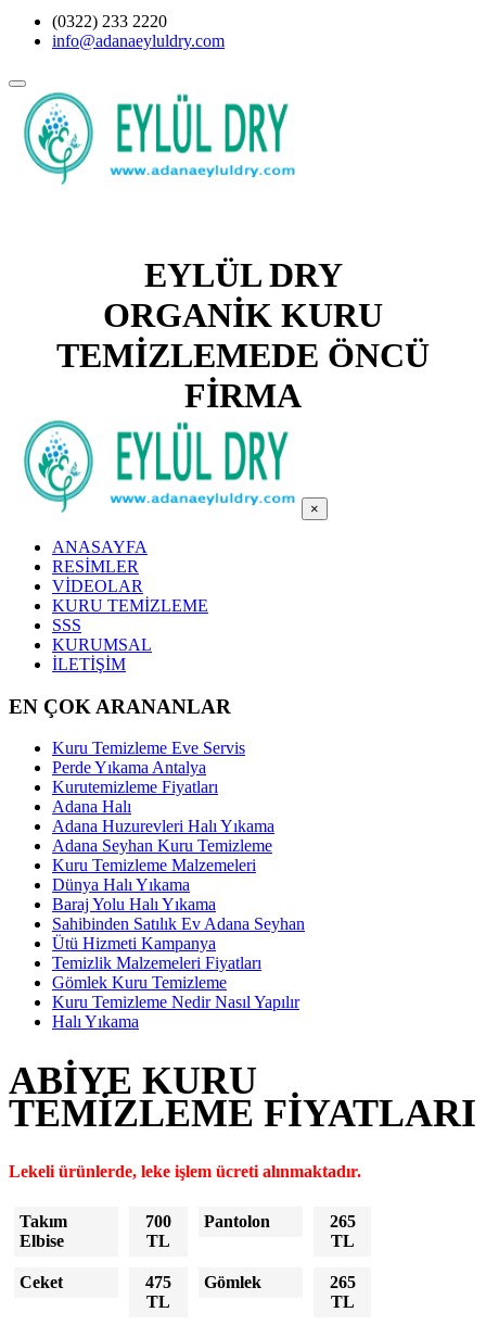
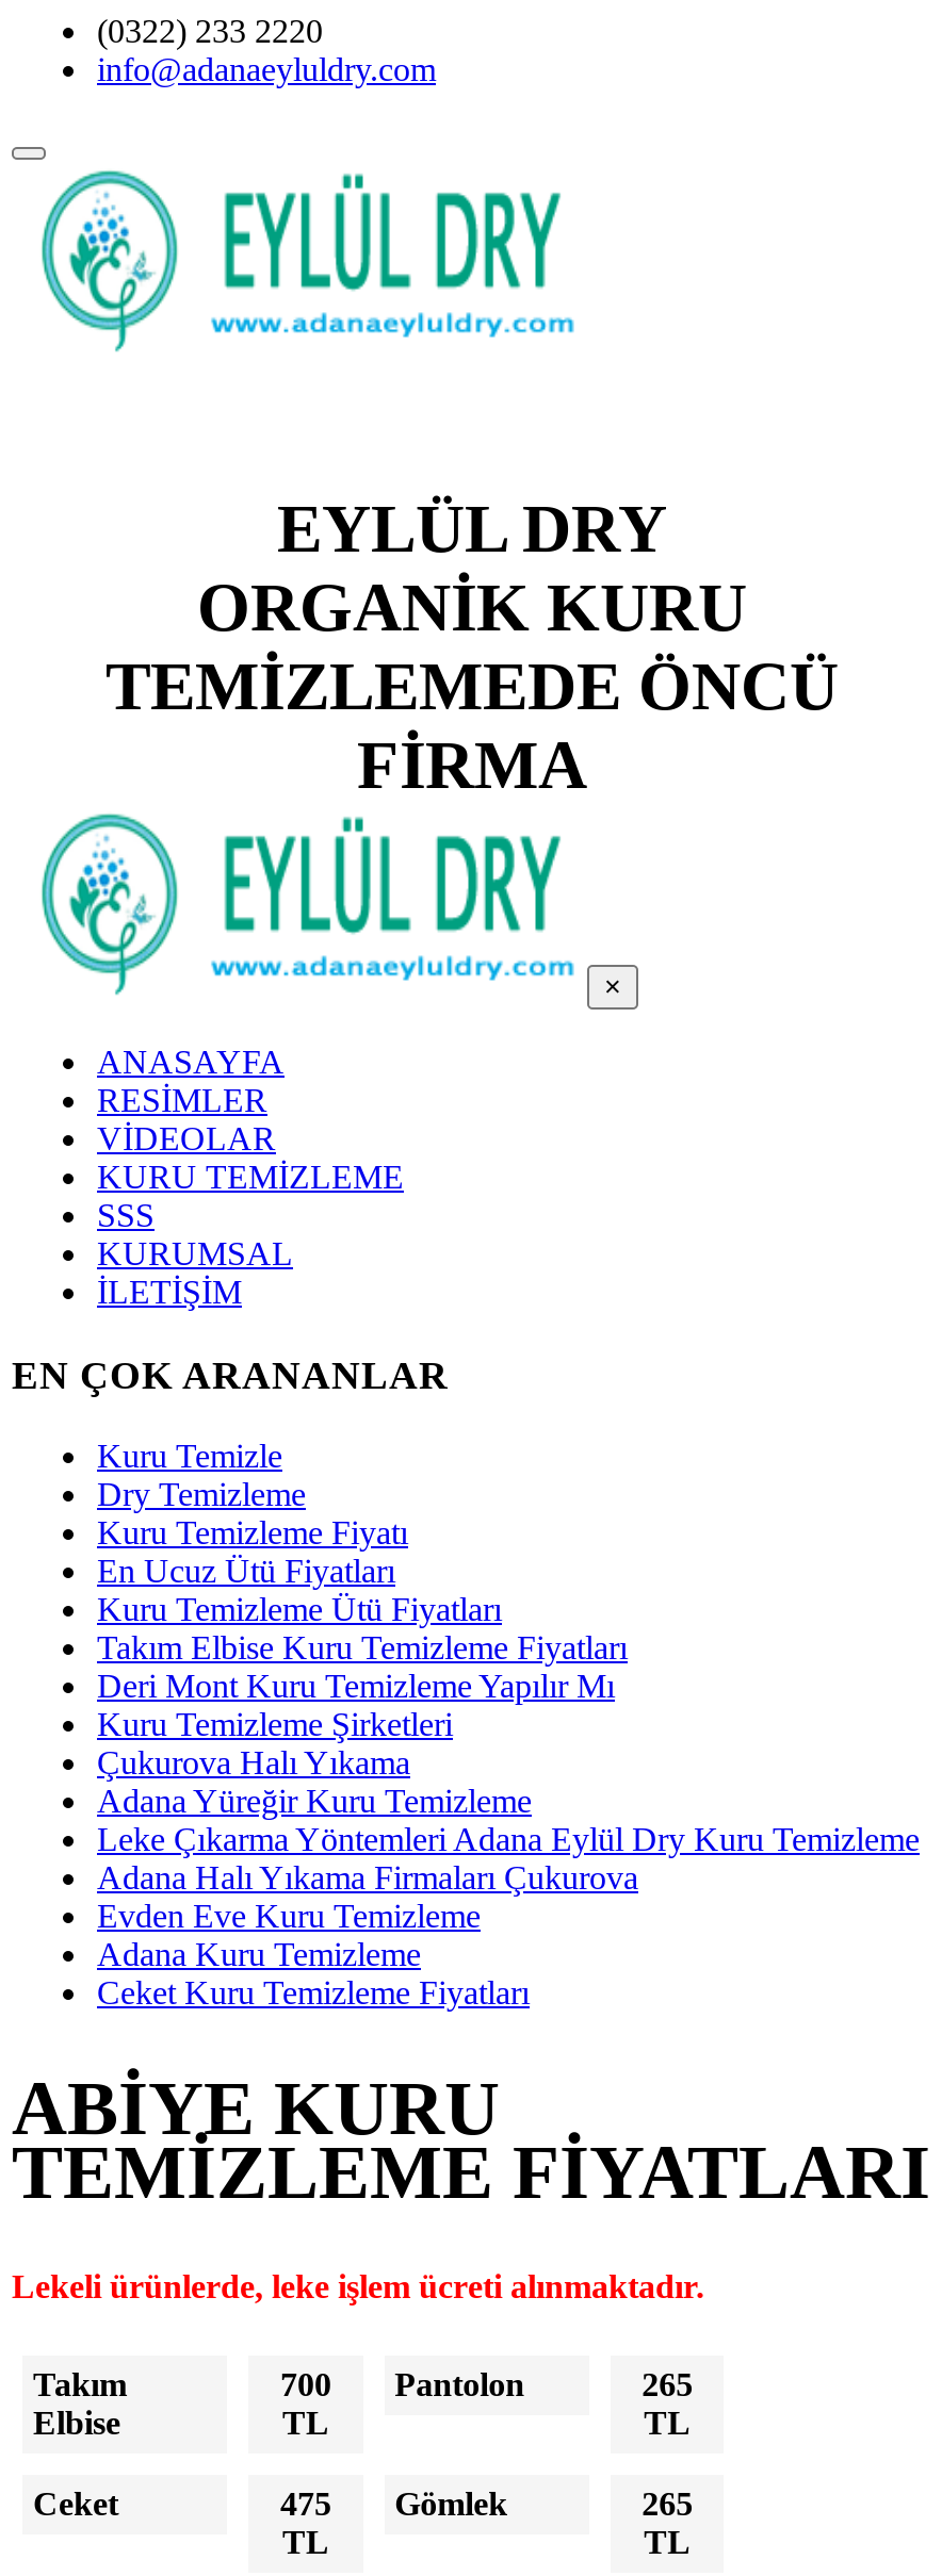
[52,739,305,1031] Kuru Temizleme Eve Servis | Perde Yıkama Antalya | Kurutemizleme Fiyatları | Adana Halı | Adana Huzurevleri Halı Yıkama | Adana Seyhan Kuru Temizleme | Kuru Temizleme Malzemeleri | Dünya Halı Yıkama | Baraj Yolu Halı Yıkama | Sahibinden Satılık Ev Adana Seyhan | Ütü Hizmeti Kampanya | Temizlik Malzemeleri Fiyatları | Gömlek Kuru Temizleme | Kuru Temizleme Nedir Nasıl Yapılır | Halı Yıkama -> [97,1438,920,2011] Kuru Temizle | Dry Temizleme | Kuru Temizleme Fiyatı | En Ucuz Ütü Fiyatları | Kuru Temizleme Ütü Fiyatları | Takım Elbise Kuru Temizleme Fiyatları | Deri Mont Kuru Temizleme Yapılır Mı | Kuru Temizleme Şirketleri | Çukurova Halı Yıkama | Adana Yüreğir Kuru Temizleme | Leke Çıkarma Yöntemleri Adana Eylül Dry Kuru Temizleme | Adana Halı Yıkama Firmaları Çukurova | Evden Eve Kuru Temizleme | Adana Kuru Temizleme | Ceket Kuru Temizleme Fiyatları

